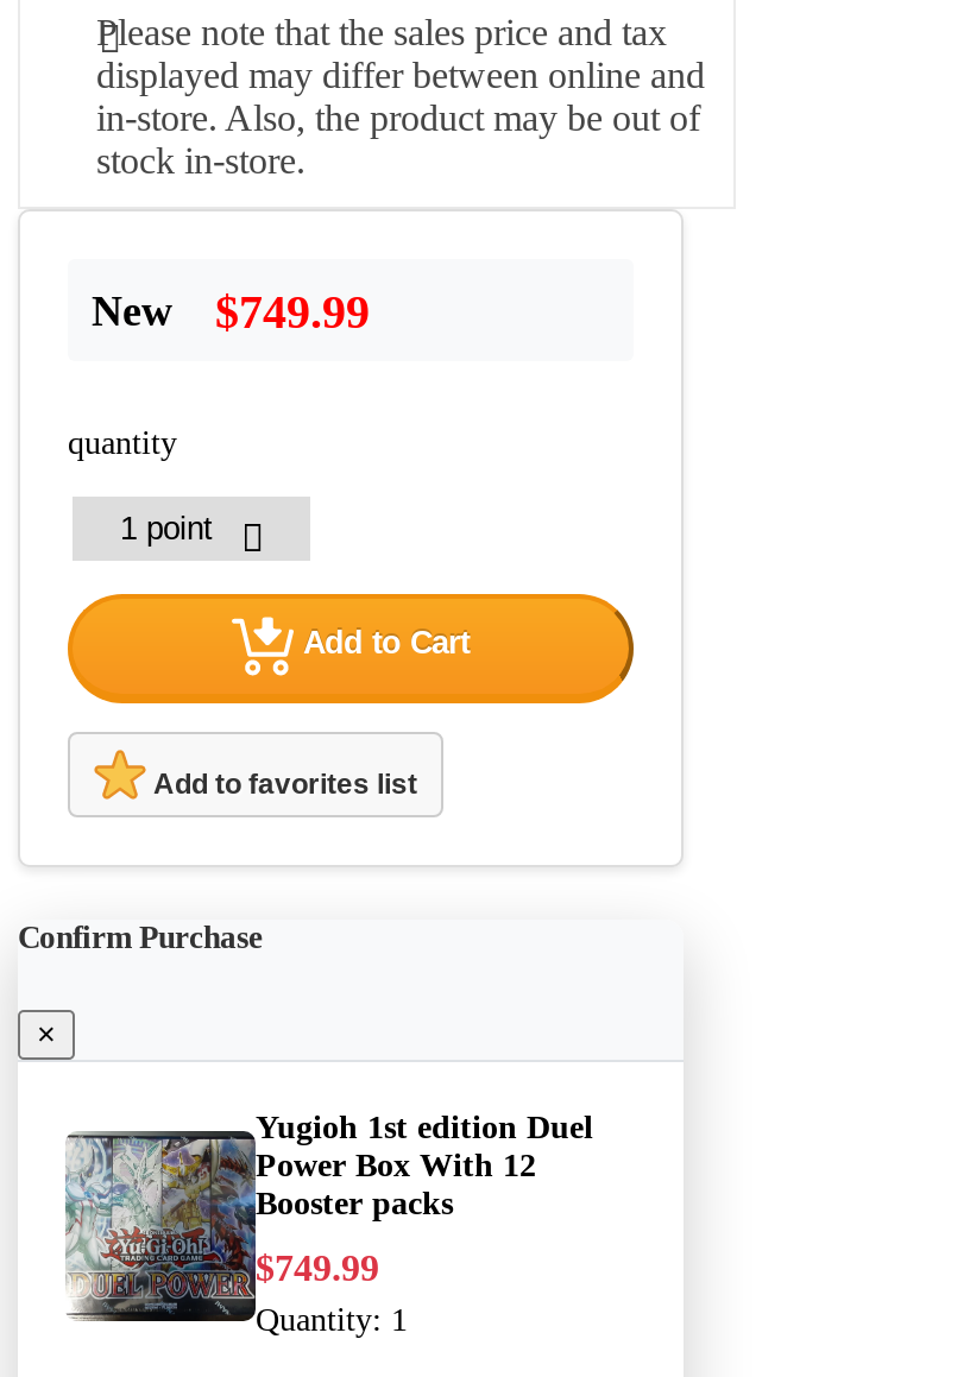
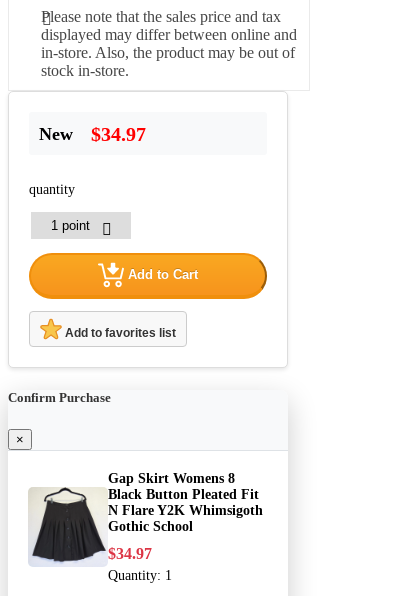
[92,284,370,337] New $749.99 -> [39,123,146,145] New $34.97
[65,1110,593,1325] [image] | Yugioh 1st edition Duel | Power Box With 12 | Booster packs -> [29,470,263,566] [image] | Gap Skirt Womens 8 | Black Button Pleated Fit | N Flare Y2K Whimsigoth | Gothic School
[256,1247,379,1288] $749.99 -> [108,544,152,561] $34.97

